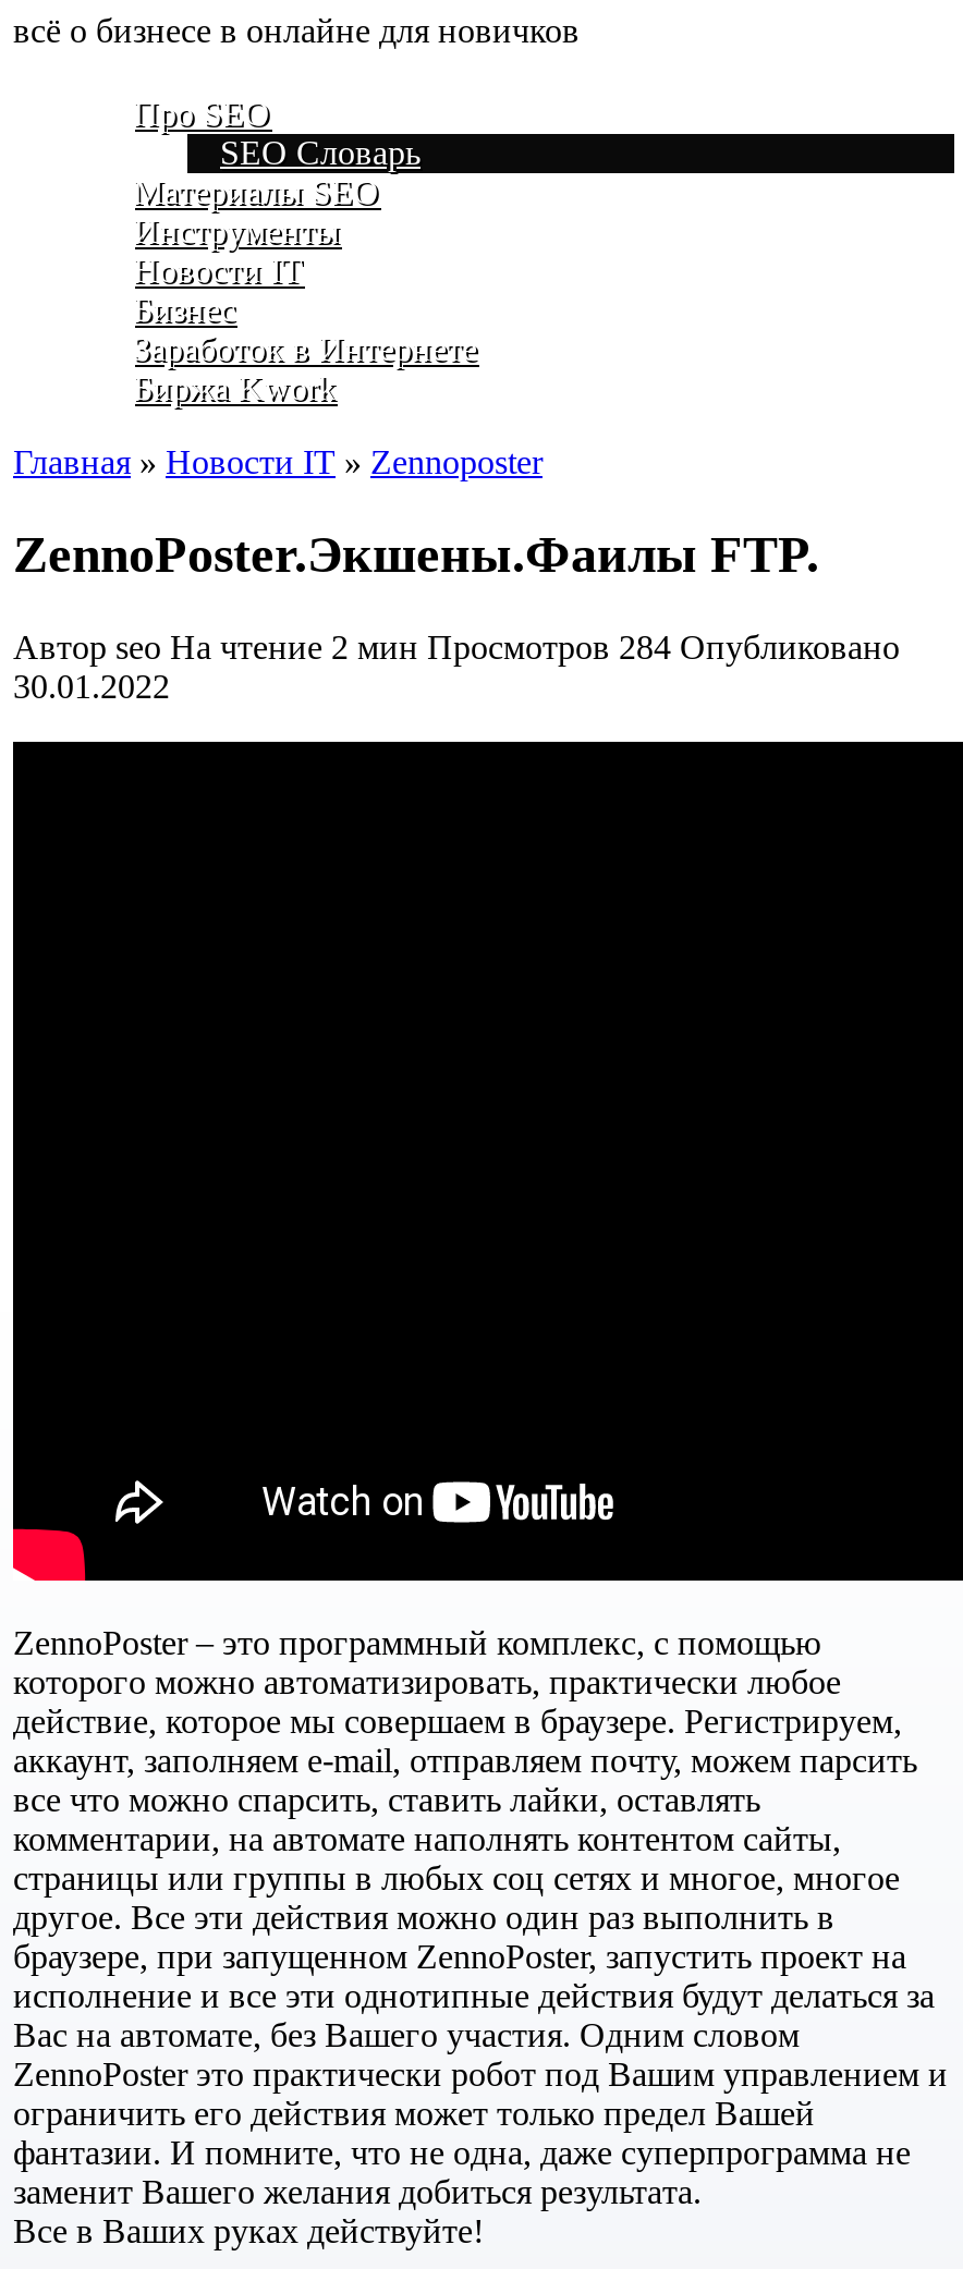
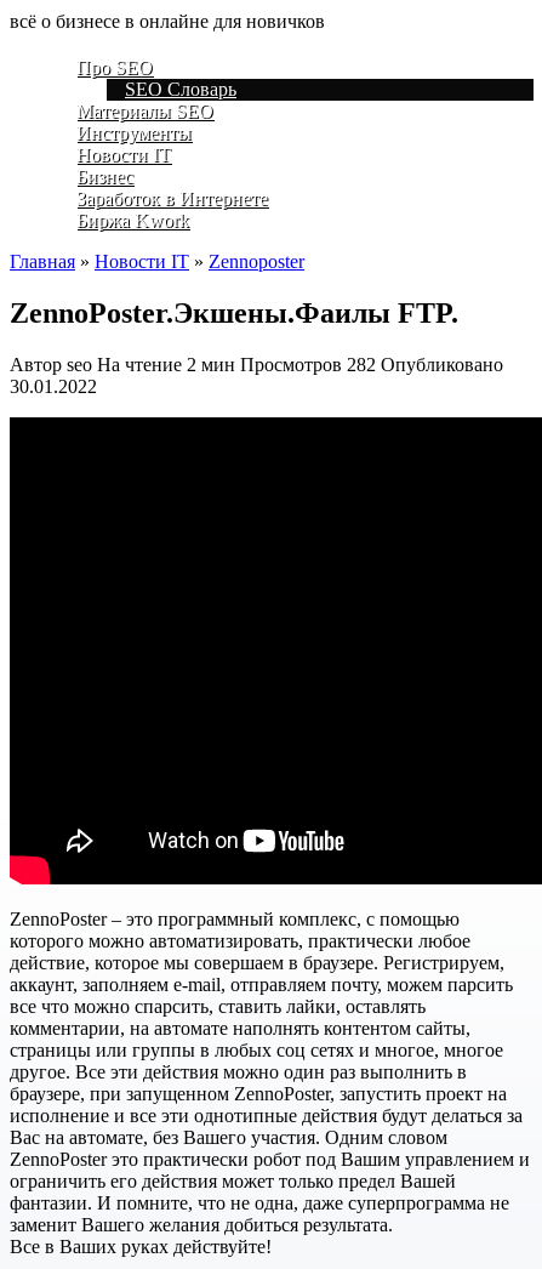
[13,628,900,665] Автор seo На чтение 2 мин Просмотров 284 Опубликовано -> [10,354,503,375] Автор seo На чтение 2 мин Просмотров 282 Опубликовано

